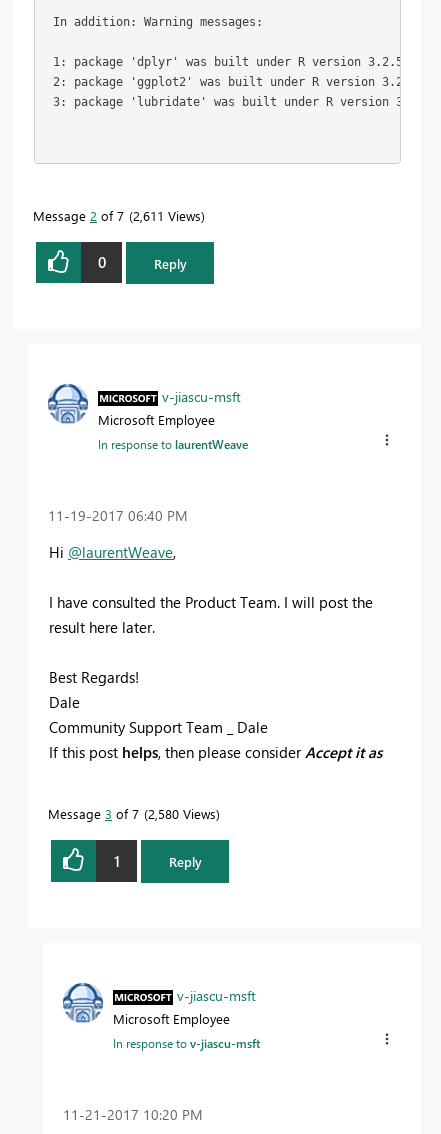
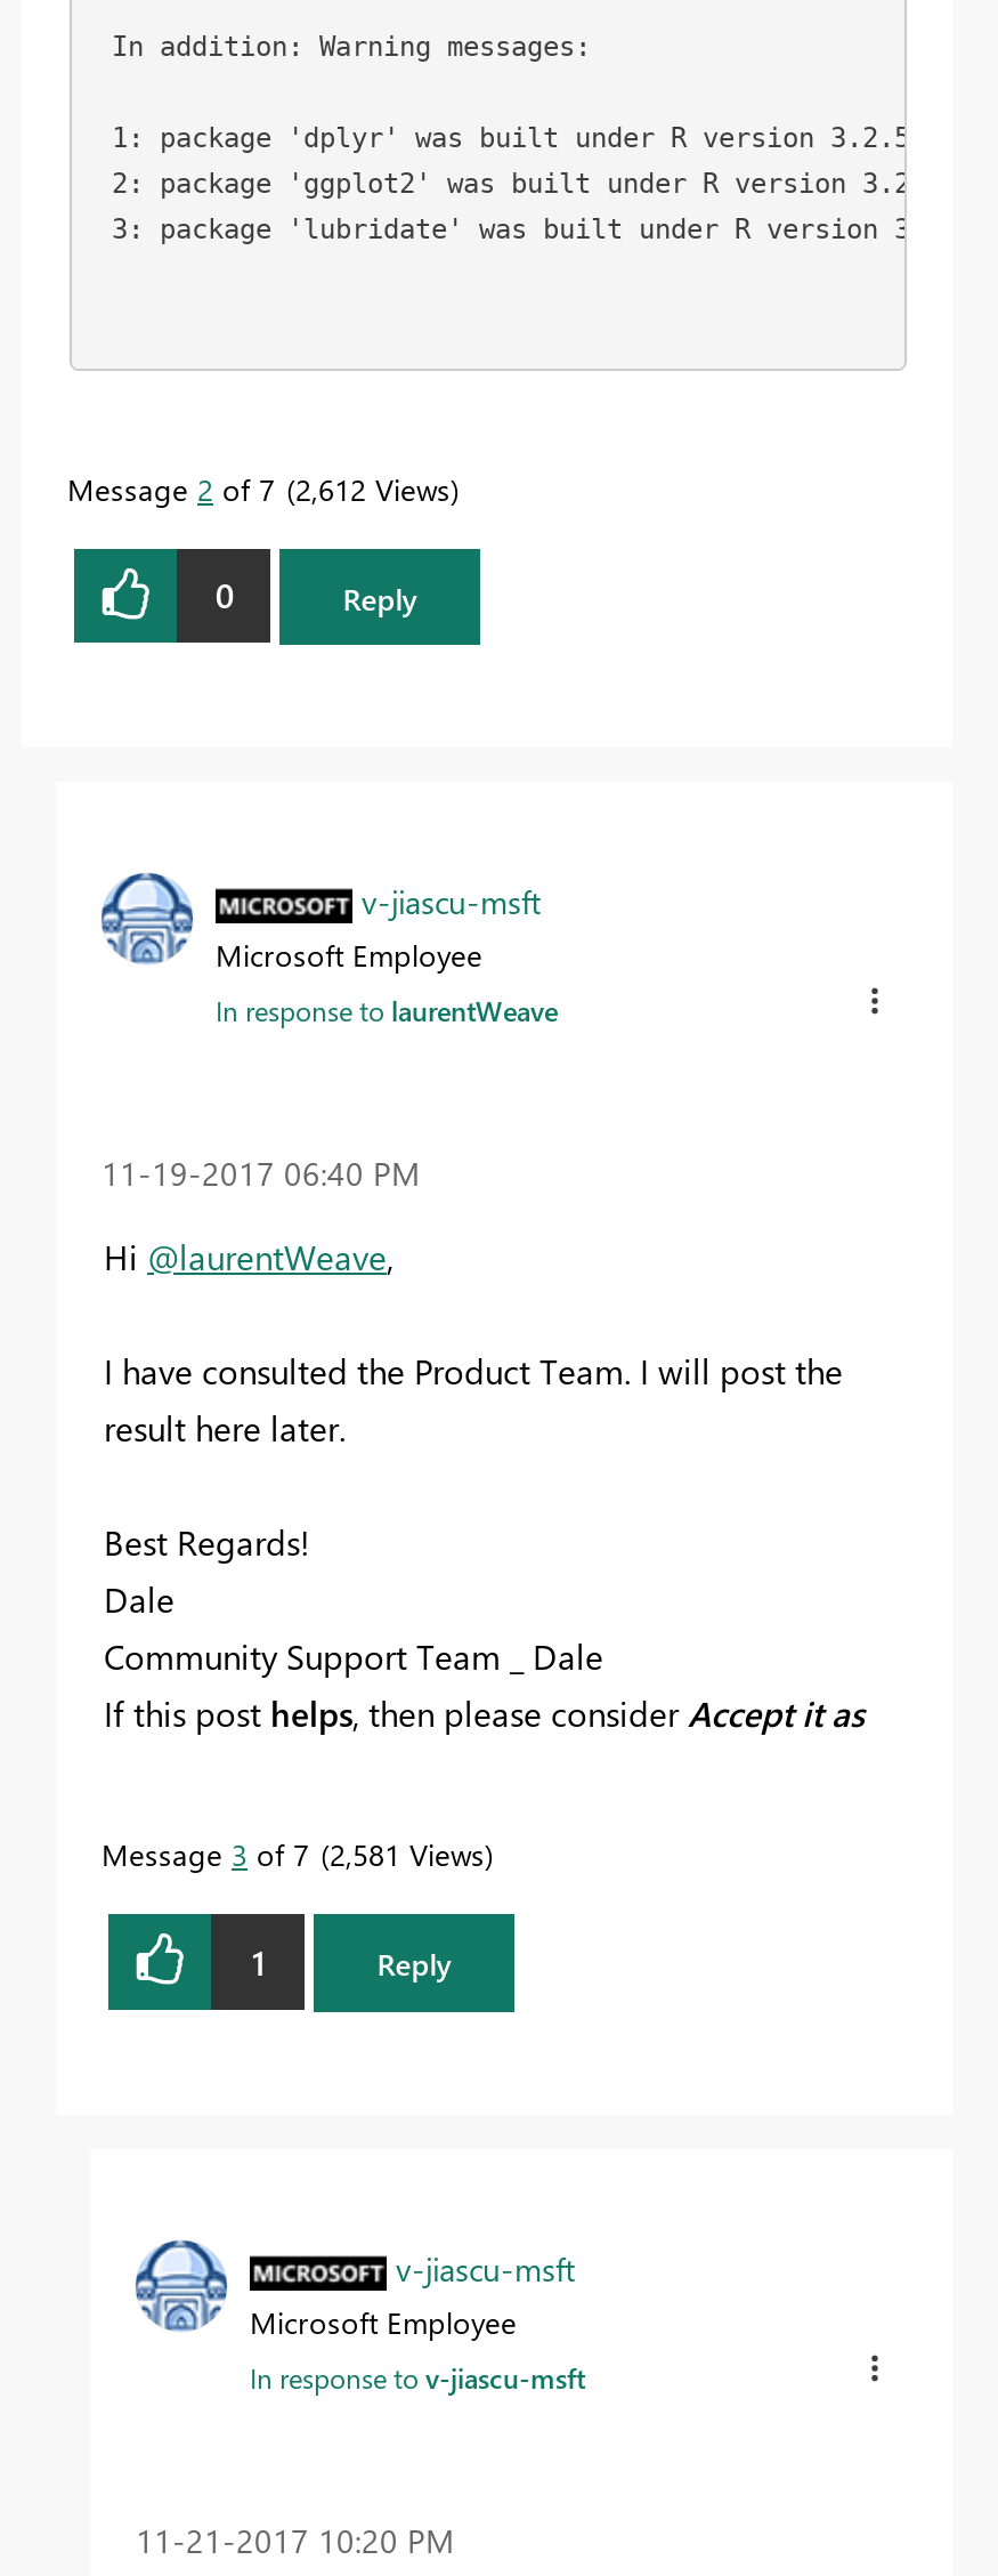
[33,207,201,224] Message 2 of 7 2,611 Views -> [67,469,451,508] Message 2 of 7 2,612 Views
[48,805,216,822] Message 3 of 7 2,580 Views -> [102,1835,485,1874] Message 3 of 7 2,581 Views

